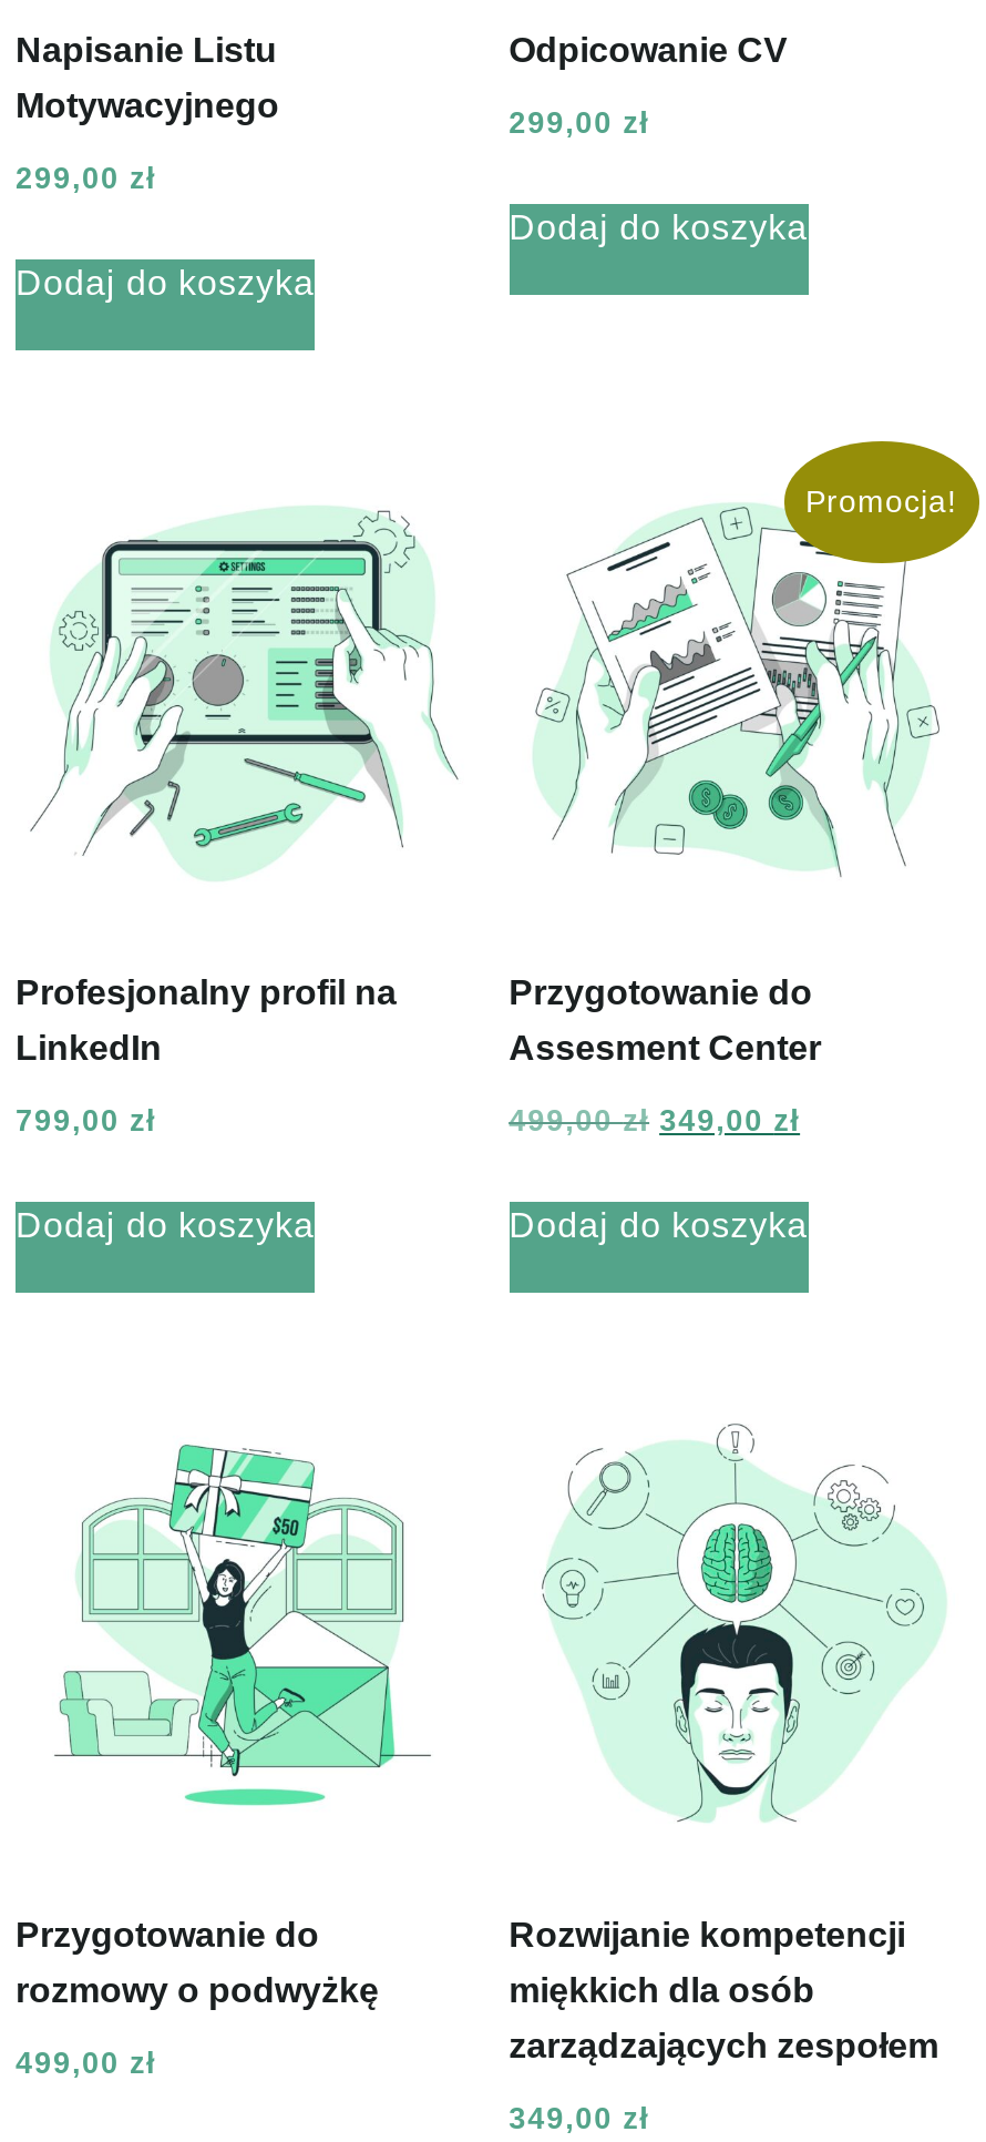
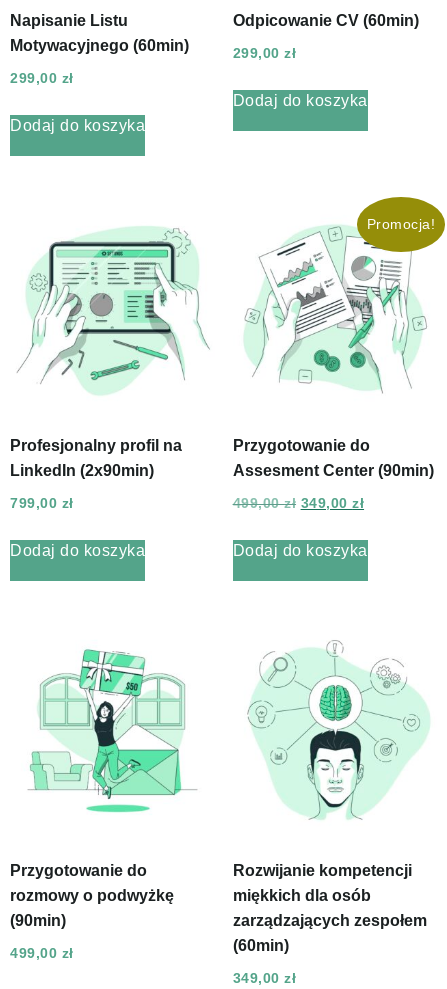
[509,31,788,69] Odpicowanie CV -> [233,12,419,29] Odpicowanie CV (60min)
[16,86,279,124] Motywacyjnego -> [10,37,189,54] Motywacyjnego (60min)
[16,1029,162,1067] LinkedIn -> [10,462,154,479] LinkedIn (2x90min)
[509,1029,821,1067] Assesment Center -> [233,462,434,479] Assesment Center (90min)
none -> [10,912,66,929] (90min)
none -> [233,937,289,954] (60min)

